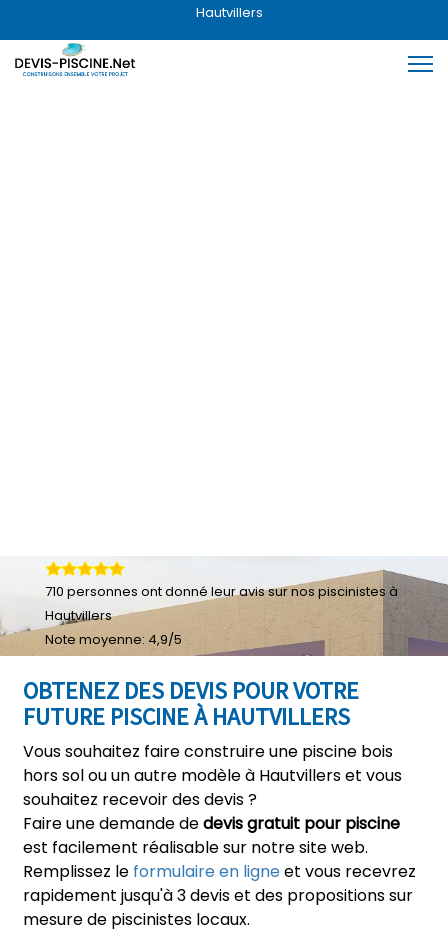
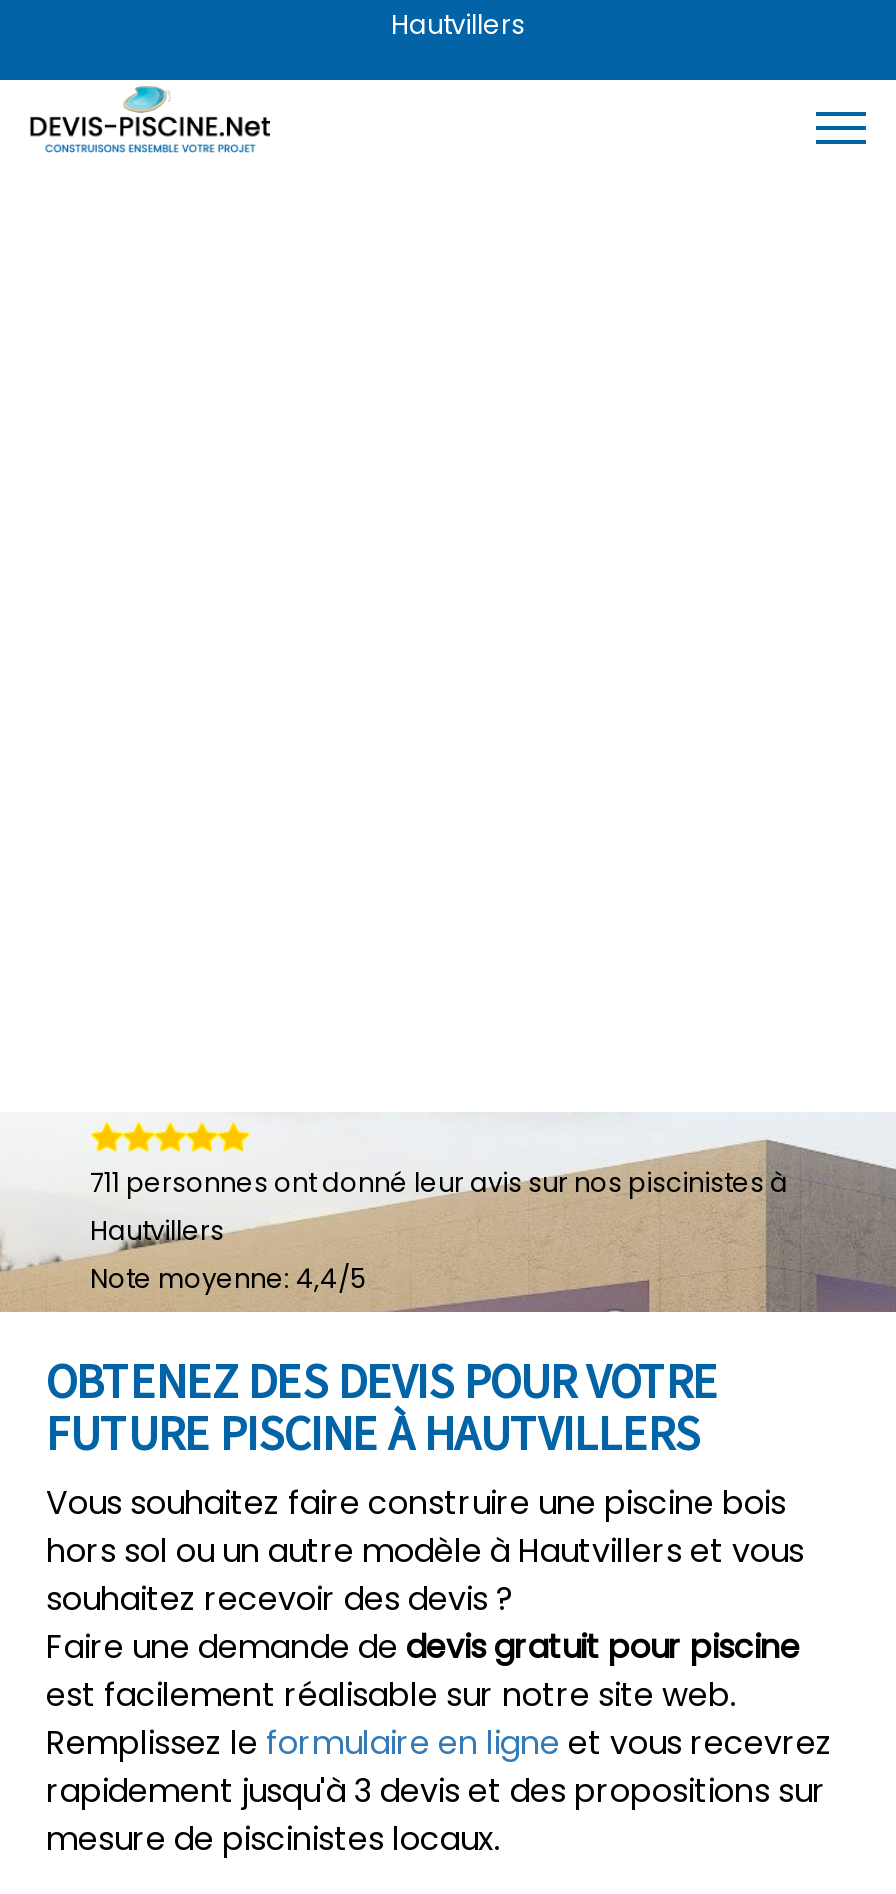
[45,582,398,601] 710 personnes ont donné leur avis sur nos piscinistes à -> [90,1164,788,1202] 711 personnes ont donné leur avis sur nos piscinistes à
[45,630,182,649] Note moyenne: 4,9/5 -> [90,1260,366,1298] Note moyenne: 4,4/5

